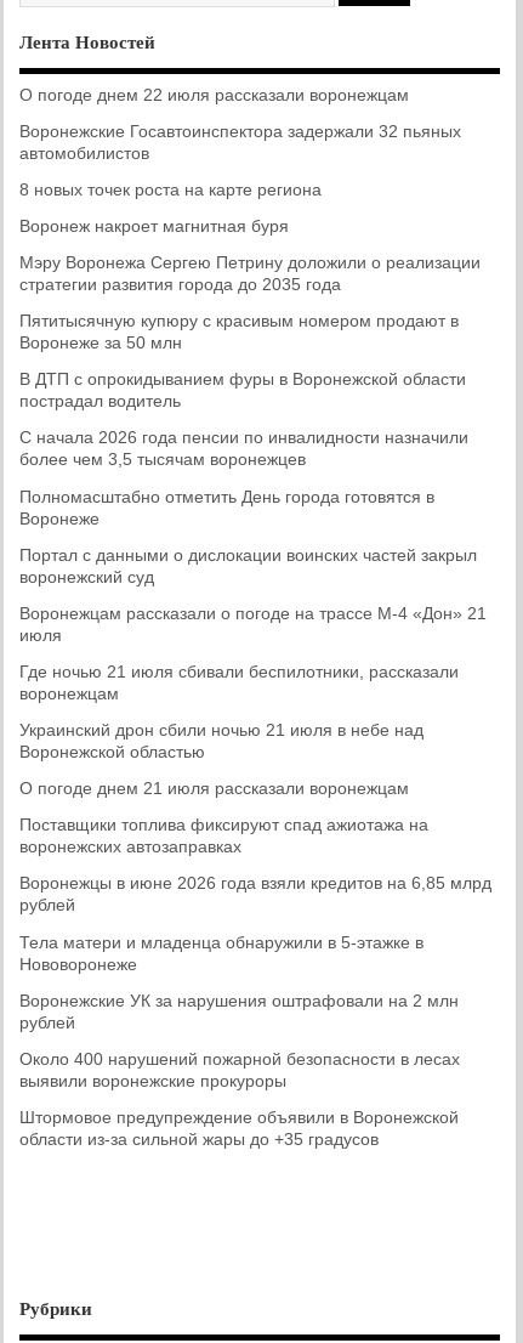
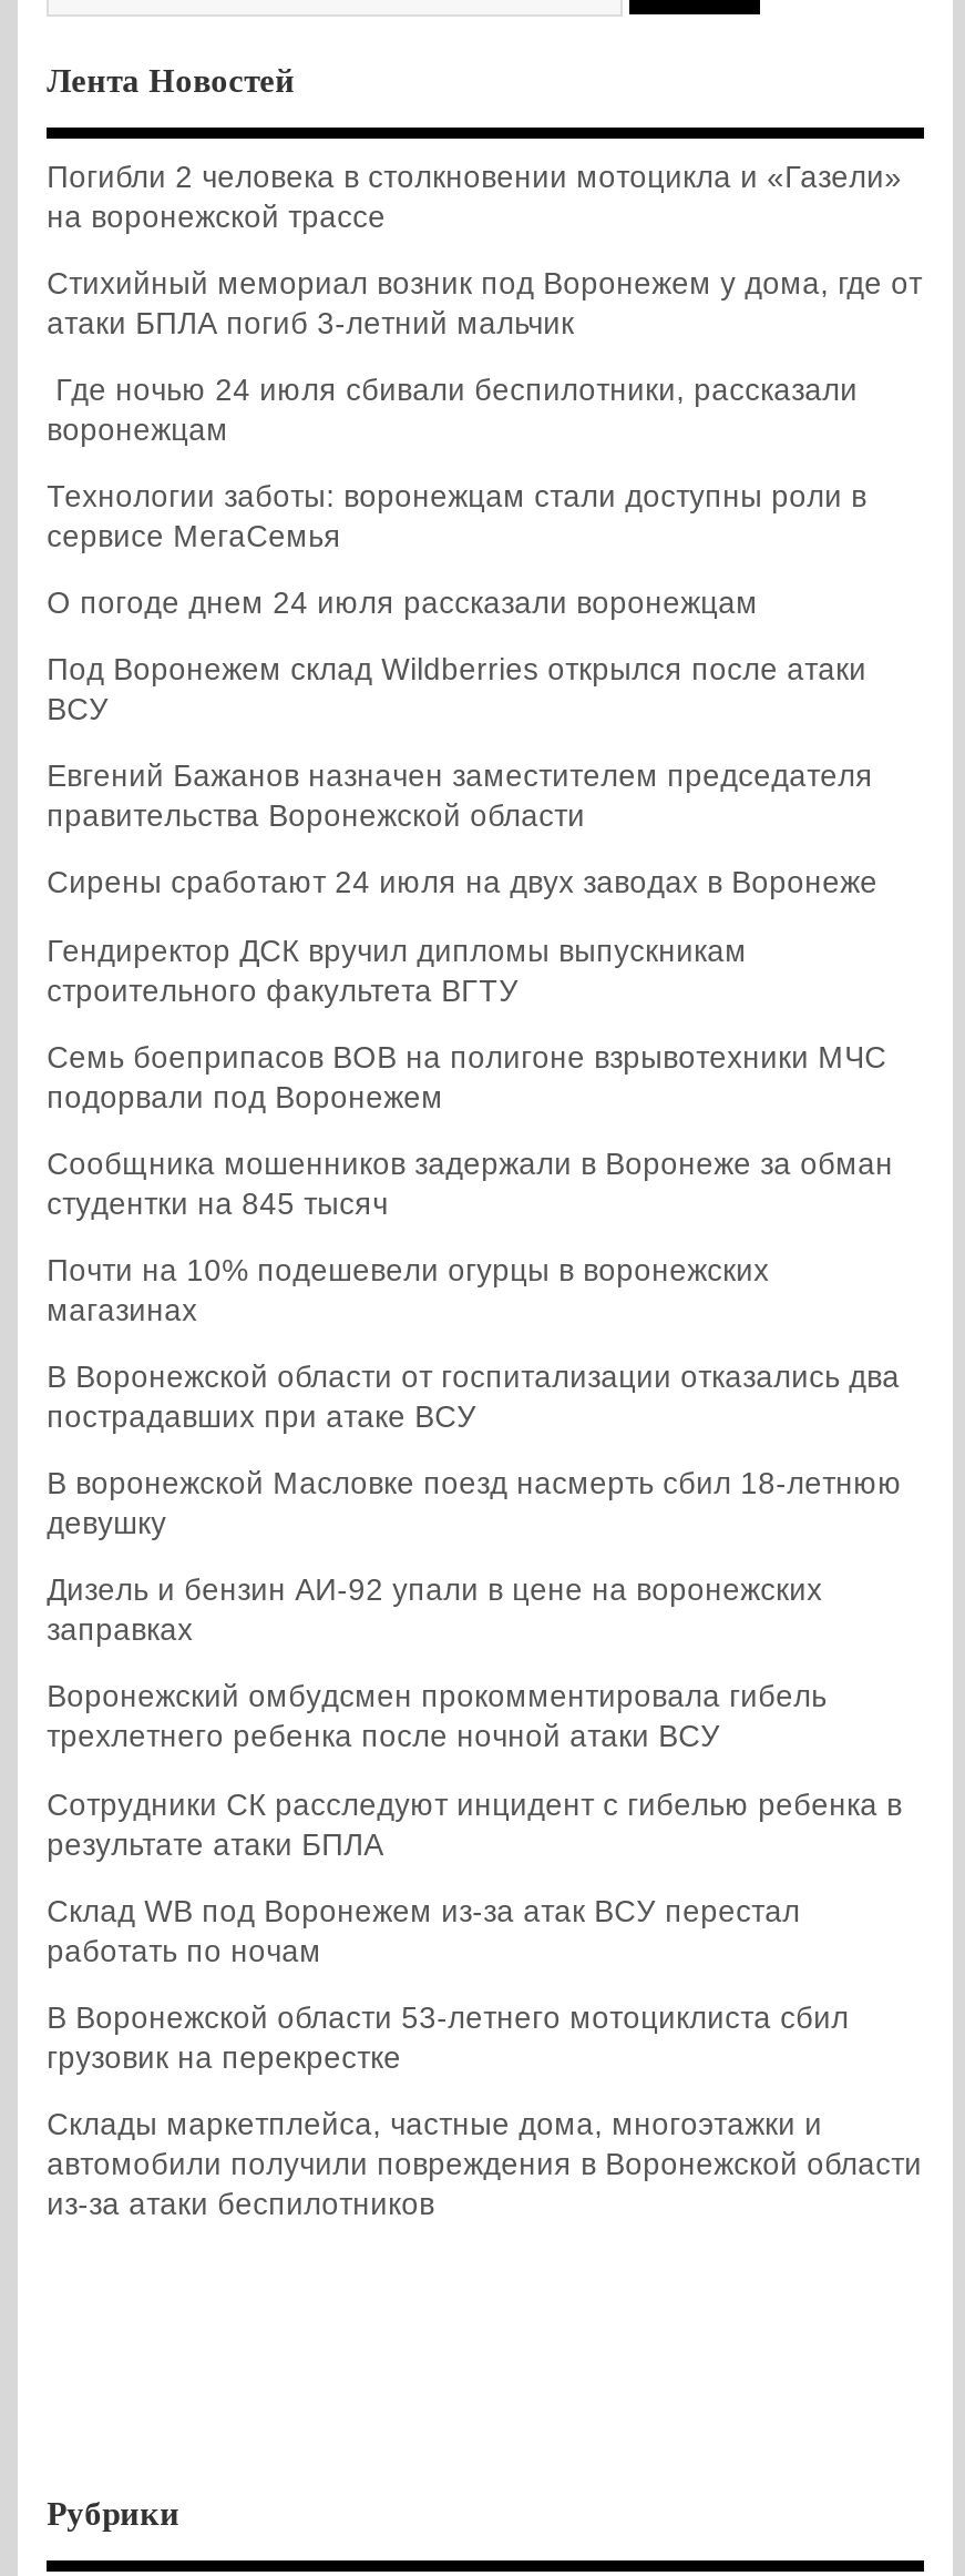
[20,86,487,681] О погоде днем 22 июля рассказали воронежцам | Воронежские Госавтоинспектора задержали 32 пьяных | автомобилистов | 8 новых точек роста на карте региона | Воронеж накроет магнитная буря | Мэру Воронежа Сергею Петрину доложили о реализации | стратегии развития города до 2035 года | Пятитысячную купюру с красивым номером продают в | Воронеже за 50 млн | В ДТП с опрокидыванием фуры в Воронежской области | пострадал водитель | С начала 2026 года пенсии по инвалидности назначили | более чем 3,5 тысячам воронежцев | Полномасштабно отметить День города готовятся в | Воронеже | Портал с данными о дислокации воинских частей закрыл | воронежский суд | Воронежцам рассказали о погоде на трассе М-4 «Дон» 21 | июля | Где ночью 21 июля сбивали беспилотники, рассказали -> [47,160,922,407] Погибли 2 человека в столкновении мотоцикла и «Газели» | на воронежской трассе | Стихийный мемориал возник под Воронежем у дома, где от | атаки БПЛА погиб 3-летний мальчик | Где ночью 24 июля сбивали беспилотники, рассказали
moved [20,685,119,703] -> [47,413,228,447]: воронежцам
[20,721,492,1149] Украинский дрон сбили ночью 21 июля в небе над | Воронежской областью | О погоде днем 21 июля рассказали воронежцам | Поставщики топлива фиксируют спад ажиотажа на | воронежских автозаправках | Воронежцы в июне 2026 года взяли кредитов на 6,85 млрд | рублей | Тела матери и младенца обнаружили в 5-этажке в | Нововоронеже | Воронежские УК за нарушения оштрафовали на 2 млн | рублей | Около 400 нарушений пожарной безопасности в лесах | выявили воронежские прокуроры | Штормовое предупреждение объявили в Воронежской | области из-за сильной жары до +35 градусов -> [47,480,922,2221] Технологии заботы: воронежцам стали доступны роли в | сервисе МегаСемья | О погоде днем 24 июля рассказали воронежцам | Под Воронежем склад Wildberries открылся после атаки | ВСУ | Евгений Бажанов назначен заместителем председателя | правительства Воронежской области | Сирены сработают 24 июля на двух заводах в Воронеже | Гендиректор ДСК вручил дипломы выпускникам | строительного факультета ВГТУ | Семь боеприпасов ВОВ на полигоне взрывотехники МЧС | подорвали под Воронежем | Сообщника мошенников задержали в Воронеже за обман | студентки на 845 тысяч | Почти на 10% подешевели огурцы в воронежских | магазинах | В Воронежской области от госпитализации отказались два | пострадавших при атаке ВСУ | В воронежской Масловке поезд насмерть сбил 18-летнюю | девушку | Дизель и бензин АИ-92 упали в цене на воронежских | заправках | Воронежский омбудсмен прокомментировала гибель | трехлетнего ребенка после ночной атаки ВСУ | Сотрудники СК расследуют инцидент с гибелью ребенка в | результате атаки БПЛА | Склад WB под Воронежем из-за атак ВСУ перестал | работать по ночам | В Воронежской области 53-летнего мотоциклиста сбил | грузовик на перекрестке | Склады маркетплейса, частные дома, многоэтажки и | автомобили получили повреждения в Воронежской области | из-за атаки беспилотников

